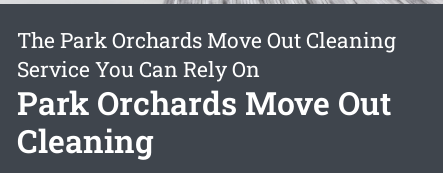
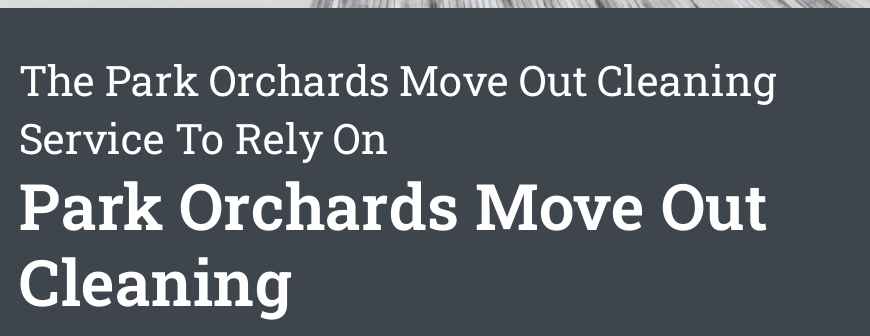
[17,55,260,83] Service You Can Rely On -> [19,110,389,166] Service To Rely On

